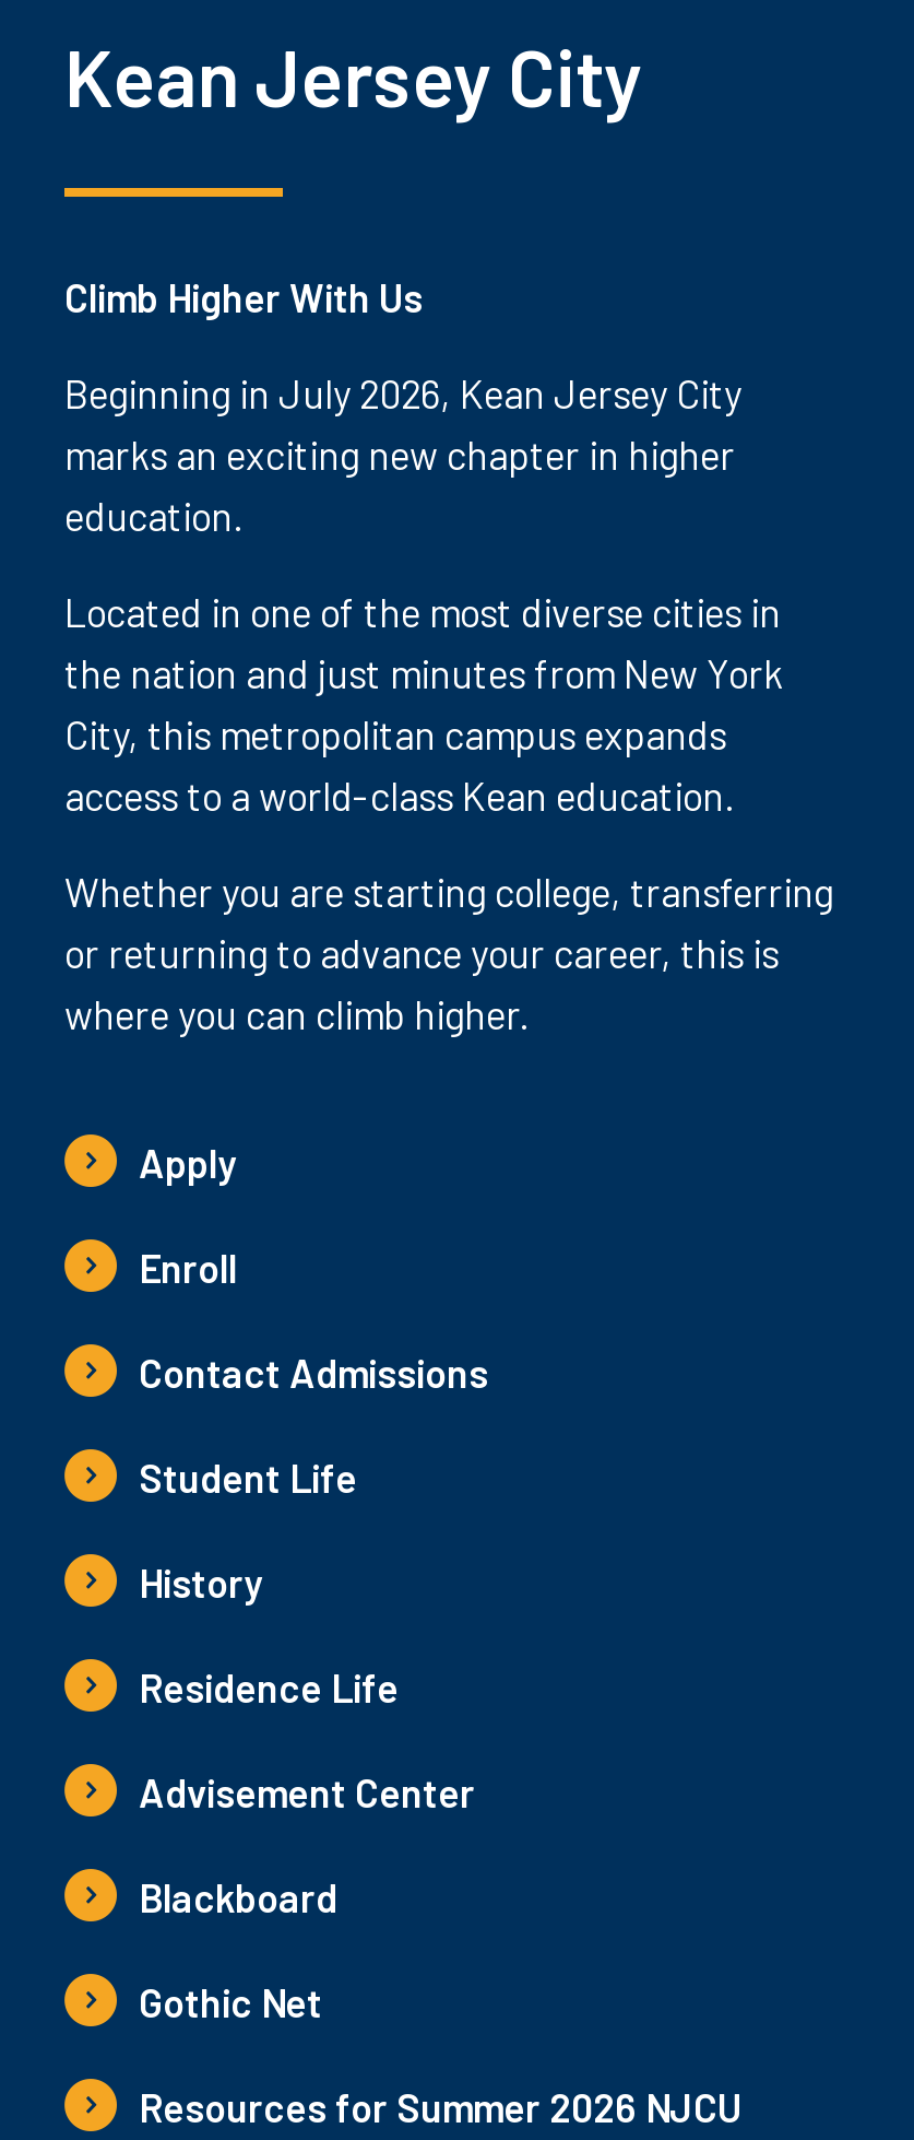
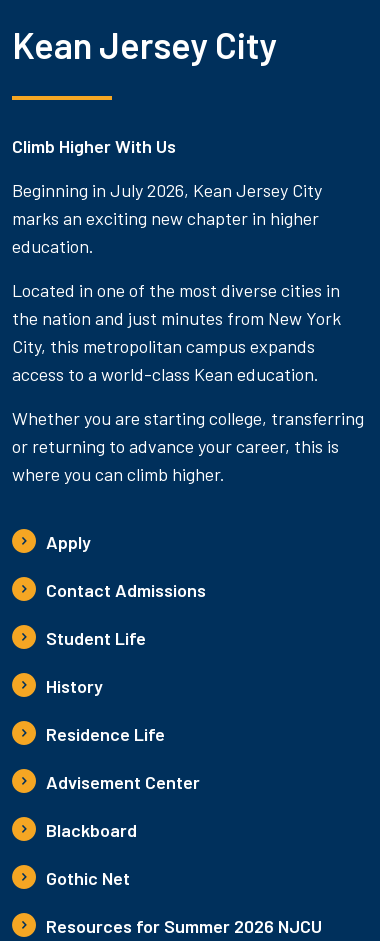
[139,1244,237,1292] Enroll -> none

